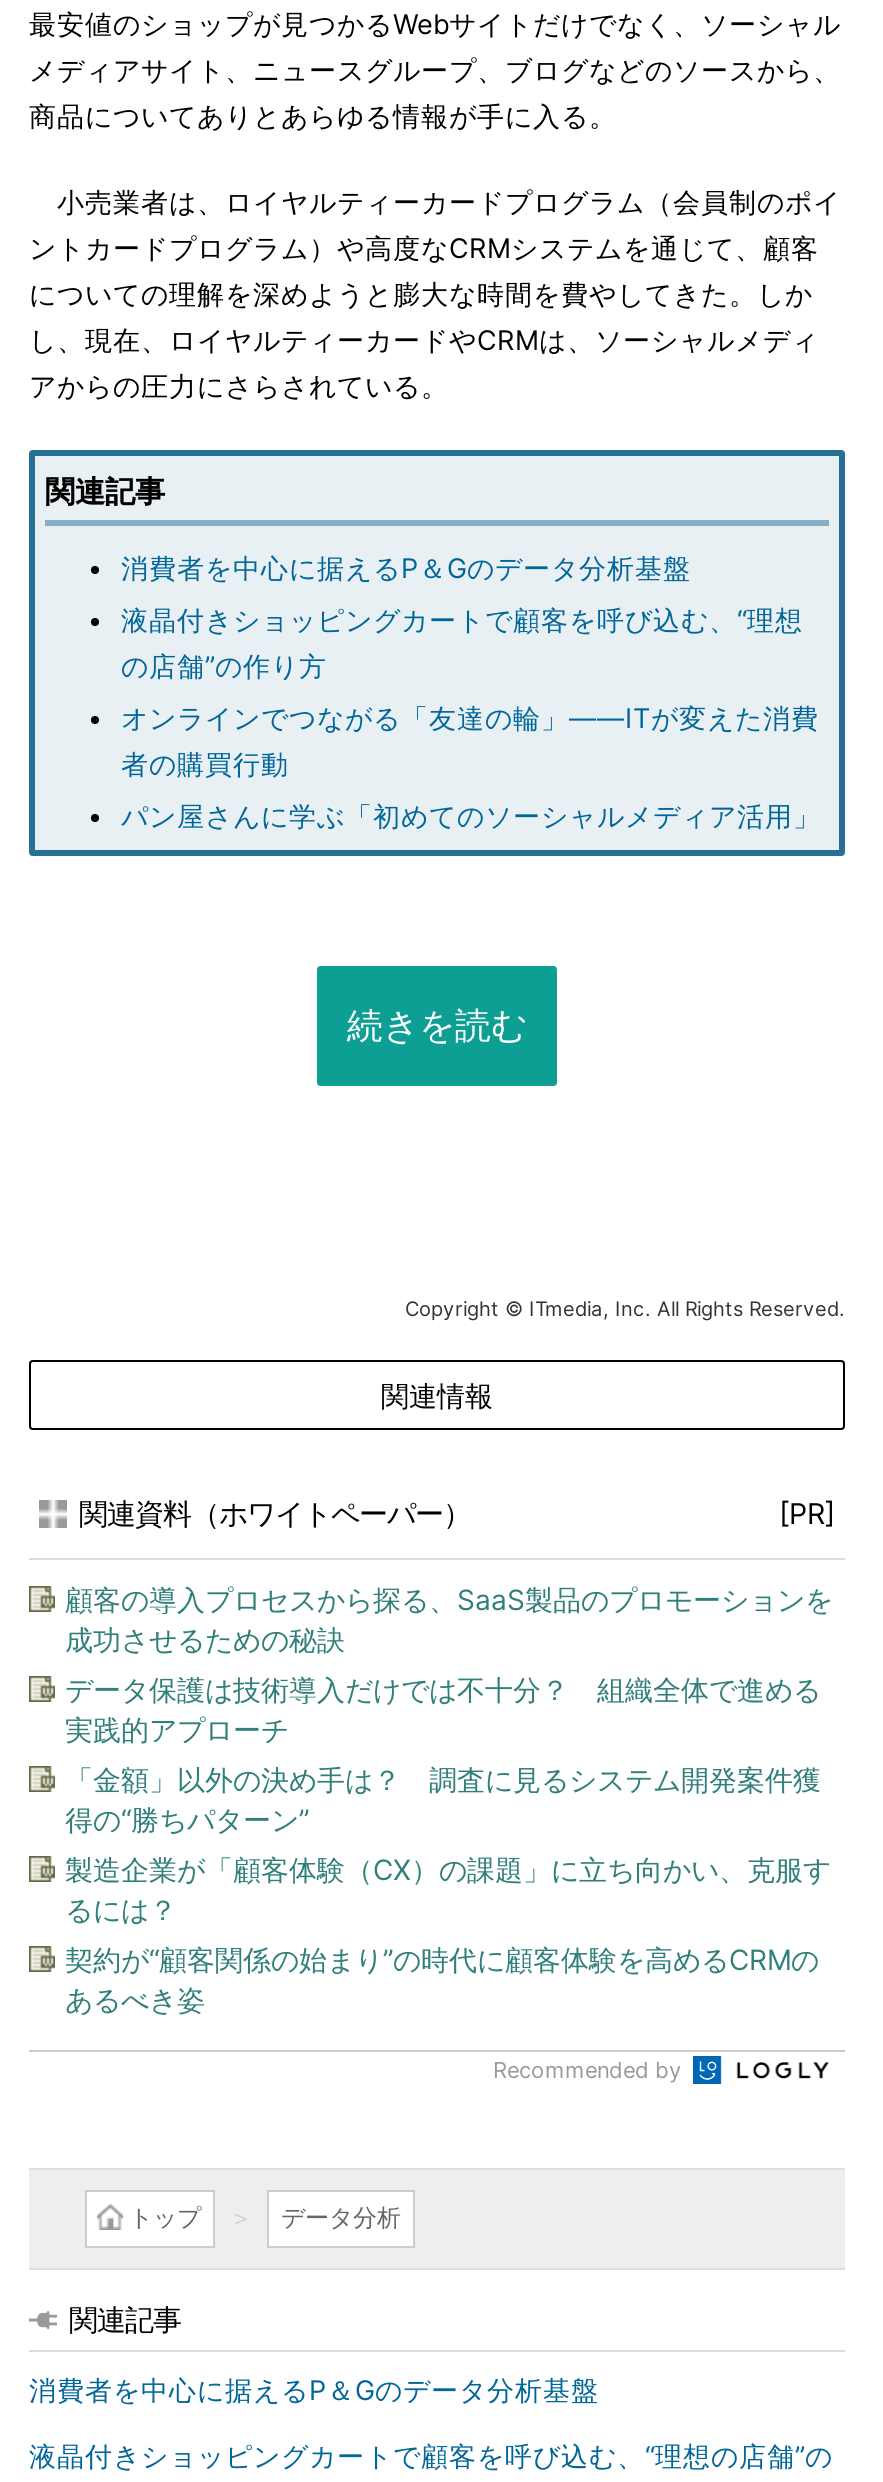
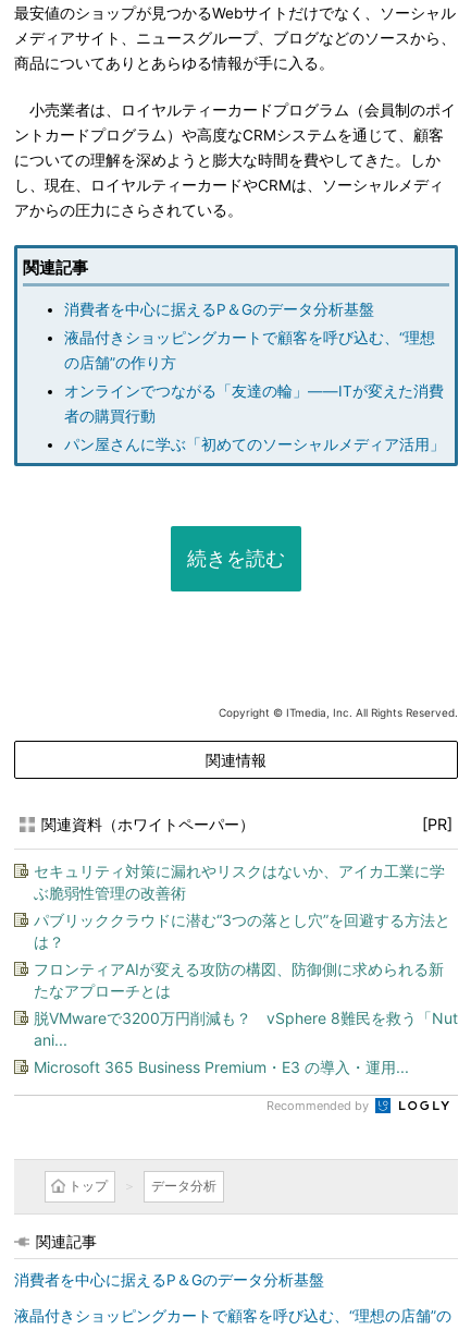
[65,1582,833,1656] 顧客の導入プロセスから探る、SaaS製品のプロモーションを | 成功させるための秘訣 -> [34,862,445,902] セキュリティ対策に漏れやリスクはないか、アイカ工業に学 | ぶ脆弱性管理の改善術
[65,1672,821,1746] データ保護は技術導入だけでは不十分？ 組織全体で進める | 実践的アプローチ -> [34,911,450,951] パブリッククラウドに潜む“3つの落とし穴”を回避する方法と | は？
[65,1762,821,1836] 「金額」以外の決め手は？ 調査に見るシステム開発案件獲 | 得の“勝ちパターン” -> [34,960,444,1000] フロンティアAIが変える攻防の構図、防御側に求められる新 | たなアプローチとは
[65,1852,831,1926] 製造企業が「顧客体験（CX）の課題」に立ち向かい、克服す | るには？ -> [34,1009,458,1049] 脱VMwareで3200万円削減も？ vSphere 8難民を救う「Nut | ani...
[65,1942,819,2016] 契約が“顧客関係の始まり”の時代に顧客体験を高めるCRMの | あるべき姿 -> [34,1058,409,1076] Microsoft 365 Business Premium・E3 の導入・運用...

